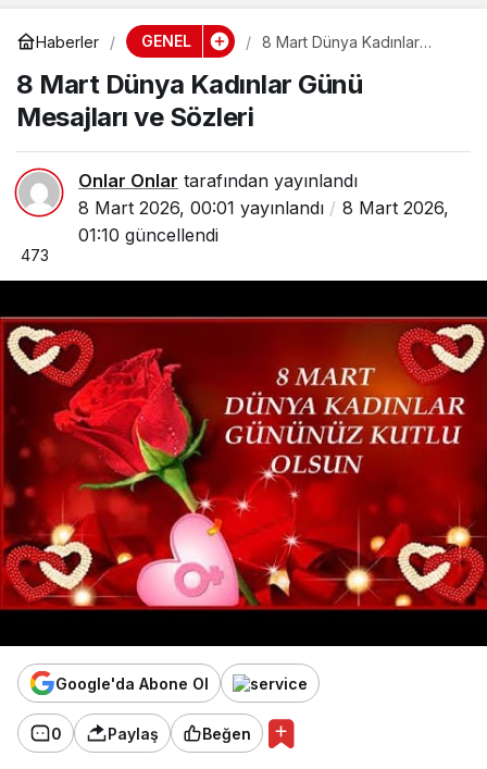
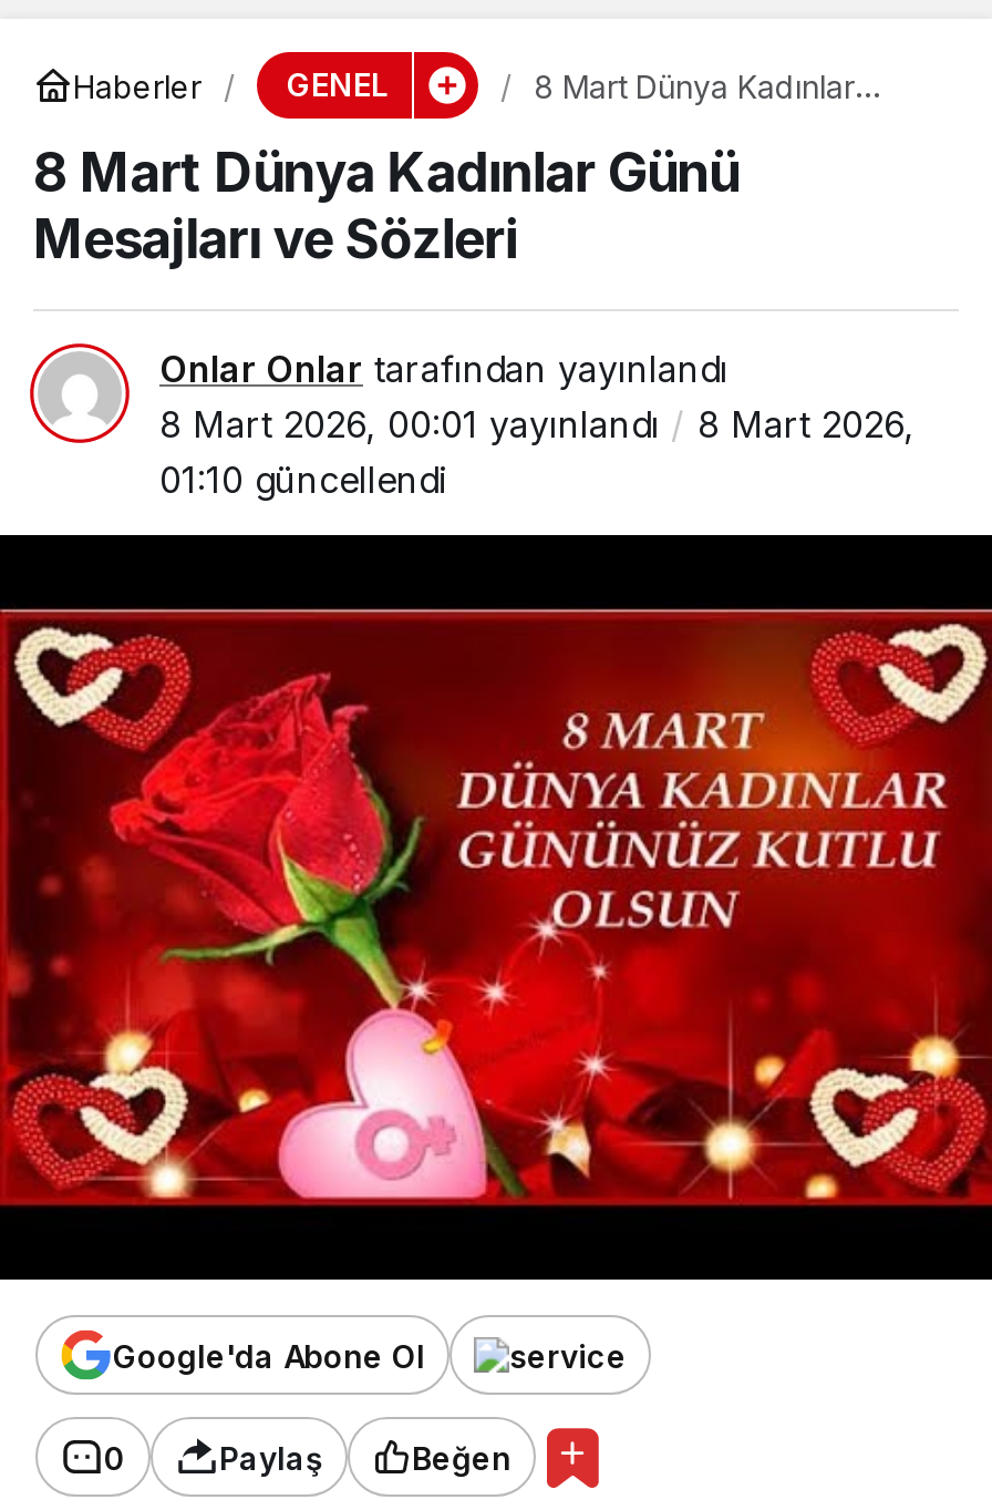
[16,246,49,264] 473 -> none

